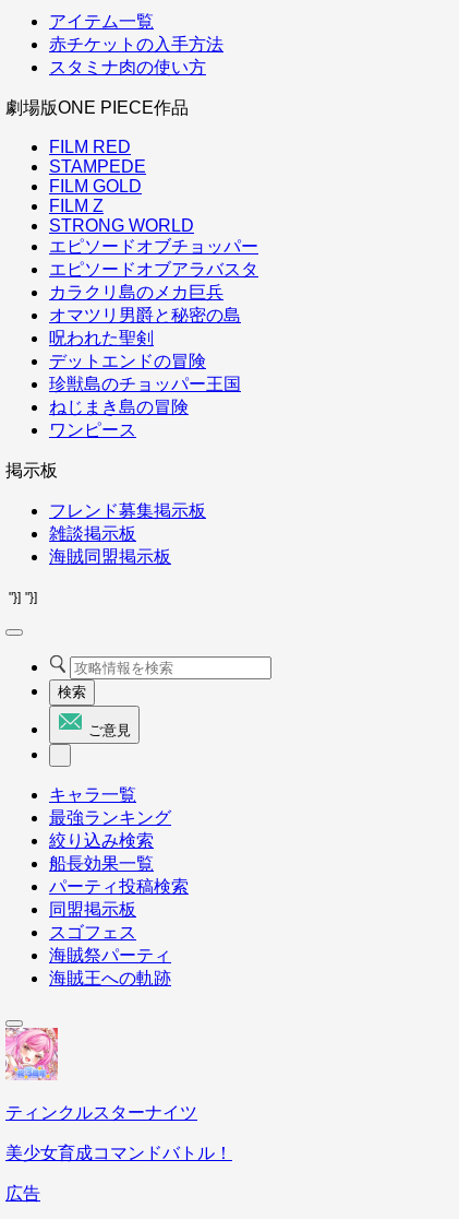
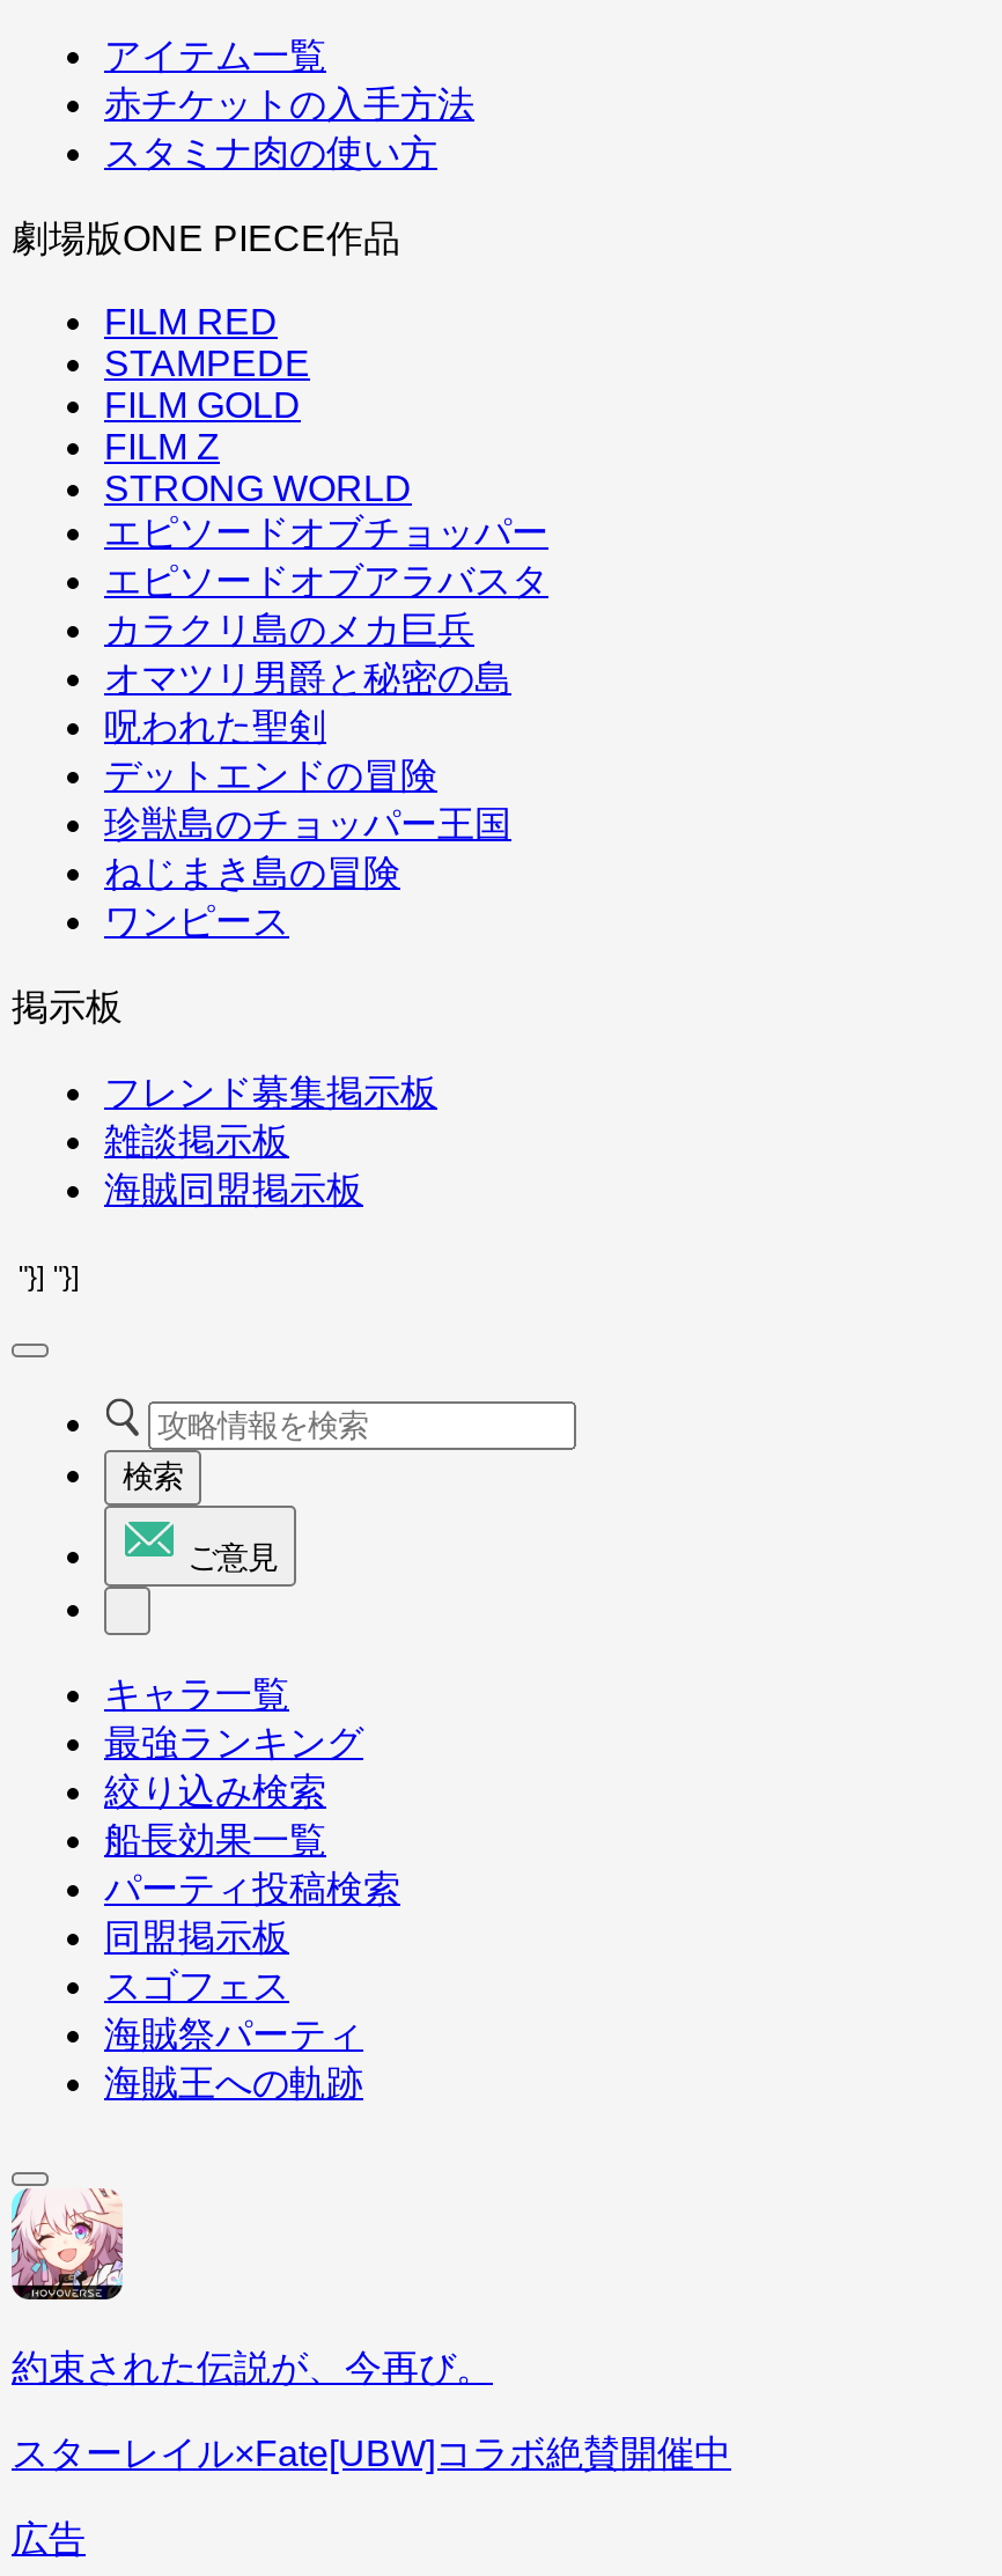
[4,1027,197,1122] [image] | ティンクルスターナイツ -> [9,2186,493,2387] [image] | 約束された伝説が、今再び。
[5,1144,232,1162] 美少女育成コマンドバトル！ -> [12,2434,731,2473] スターレイル×Fate[UBW]コラボ絶賛開催中

